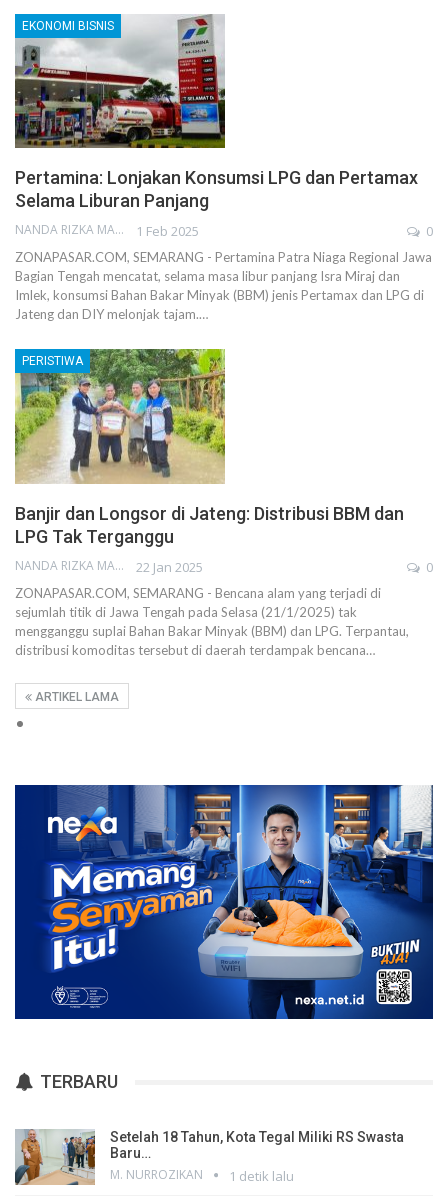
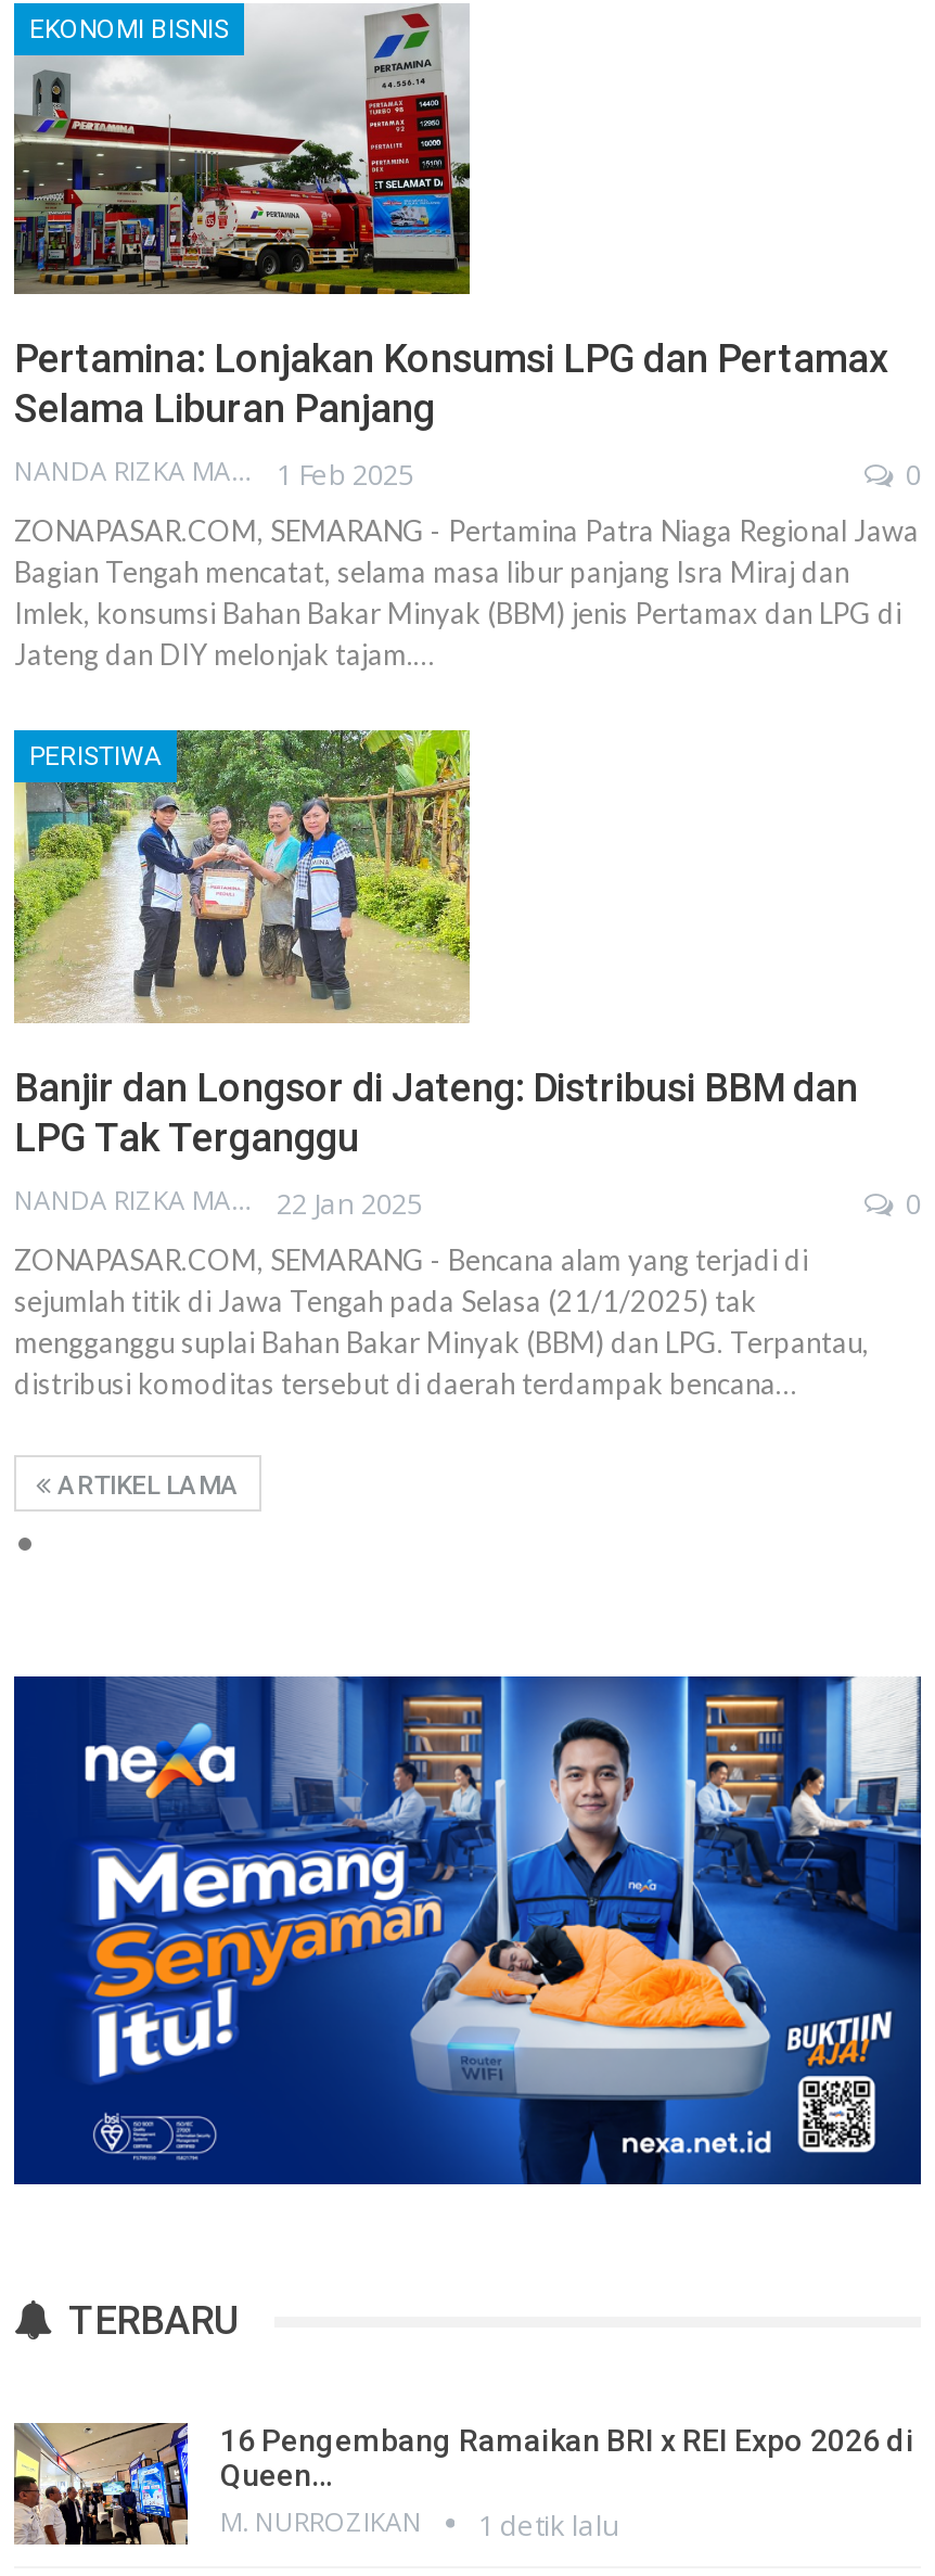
[15,1129,404,1185] [image] | Setelah 18 Tahun, Kota Tegal Miliki RS Swasta | Baru… -> [12,2421,914,2547] [image] | 16 Pengembang Ramaikan BRI x REI Expo 2026 di | Queen…

